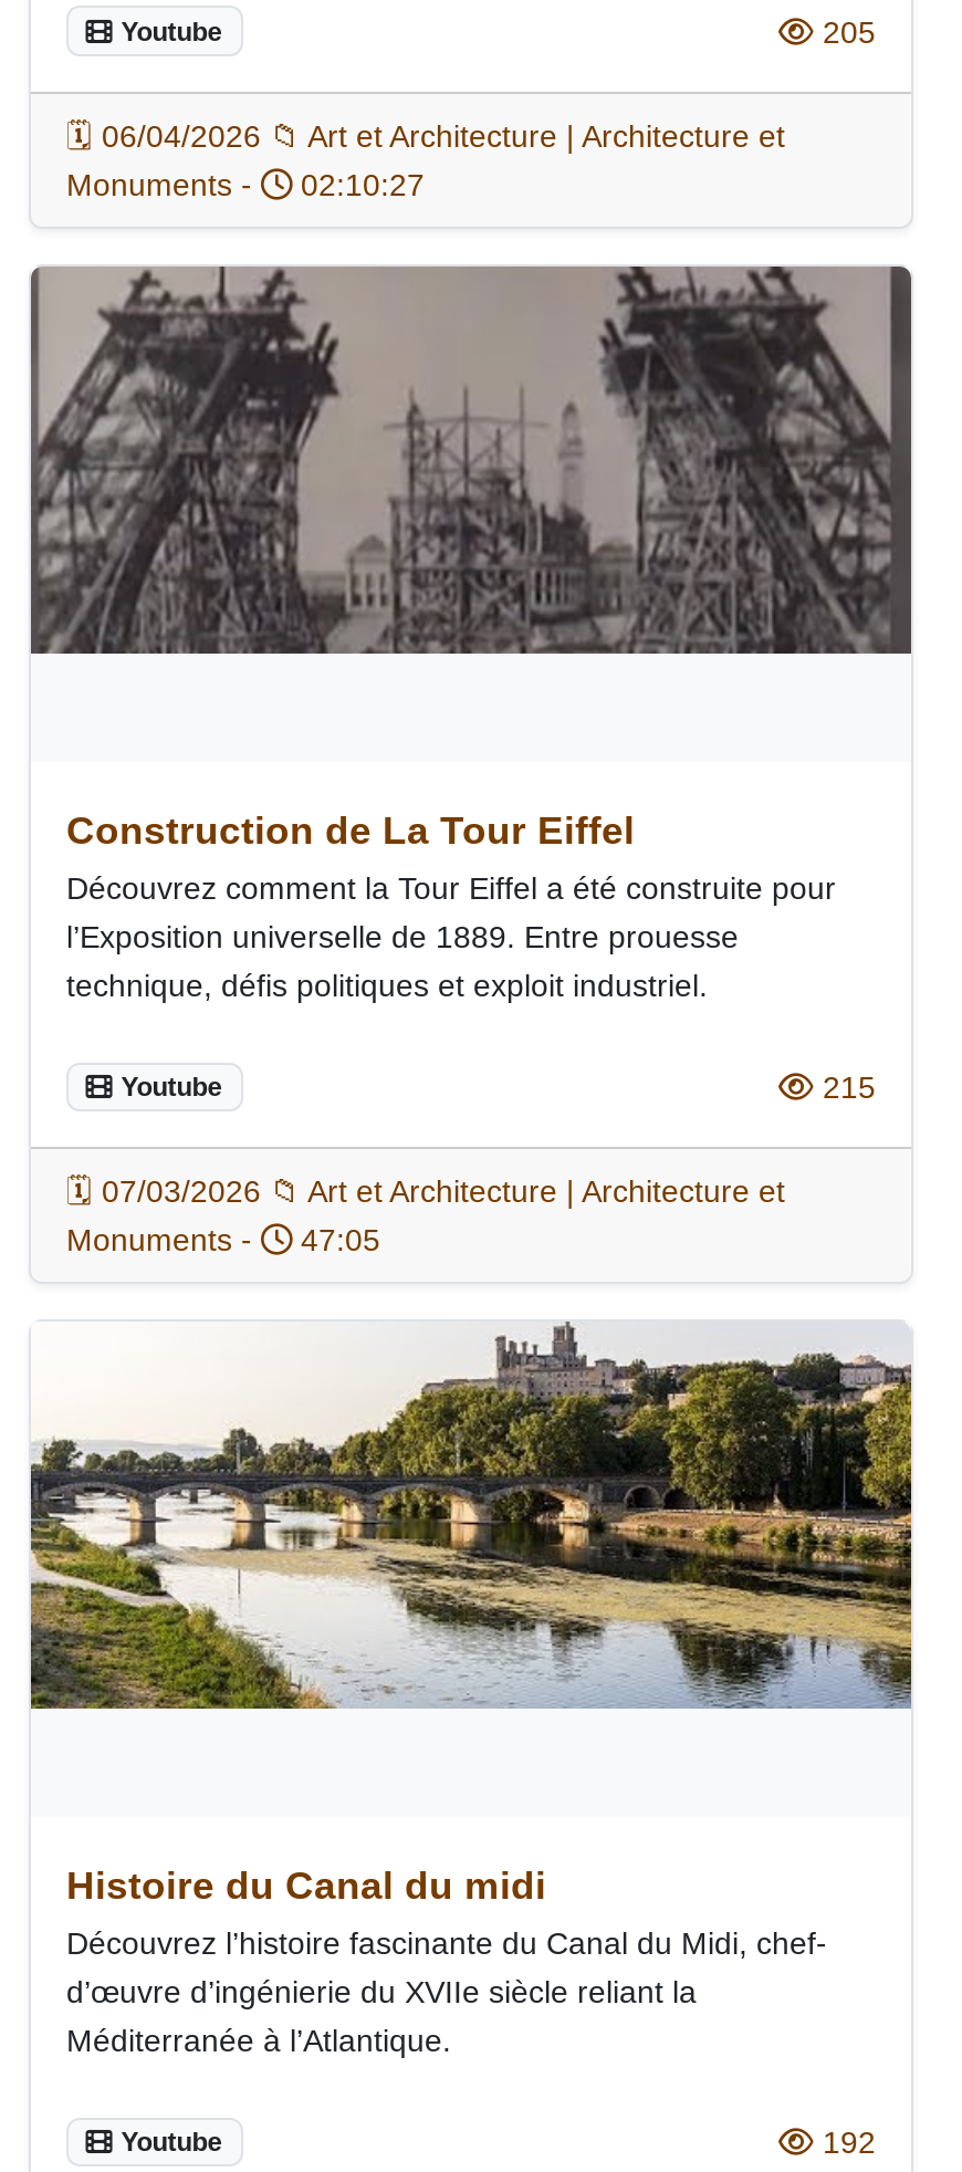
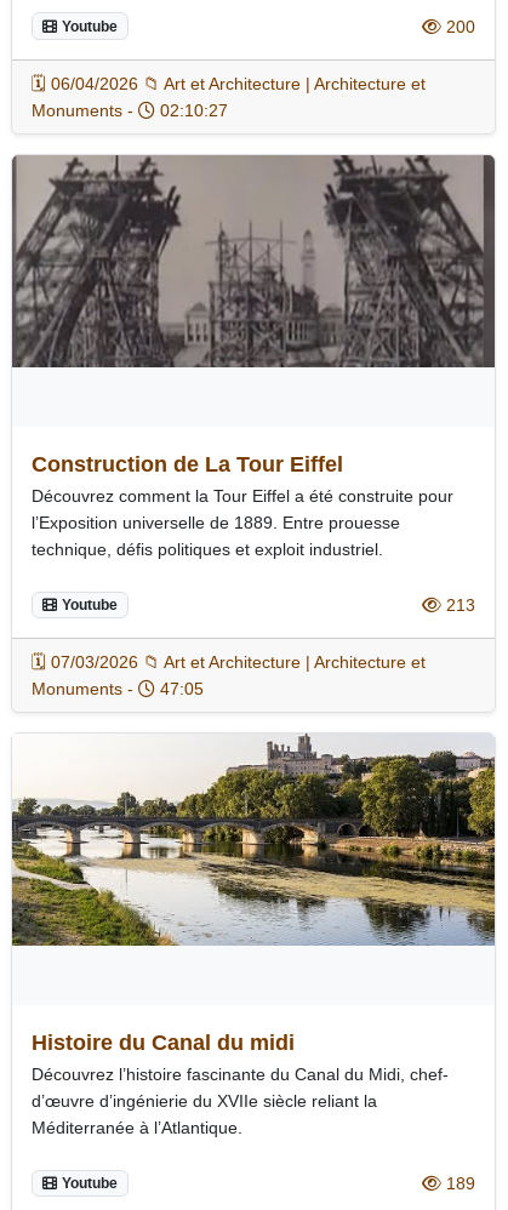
[823,13,876,49] 205 -> [446,16,475,36] 200
[823,1069,876,1104] 215 -> [446,595,475,614] 213
[823,2125,876,2160] 192 -> [446,1174,475,1193] 189

